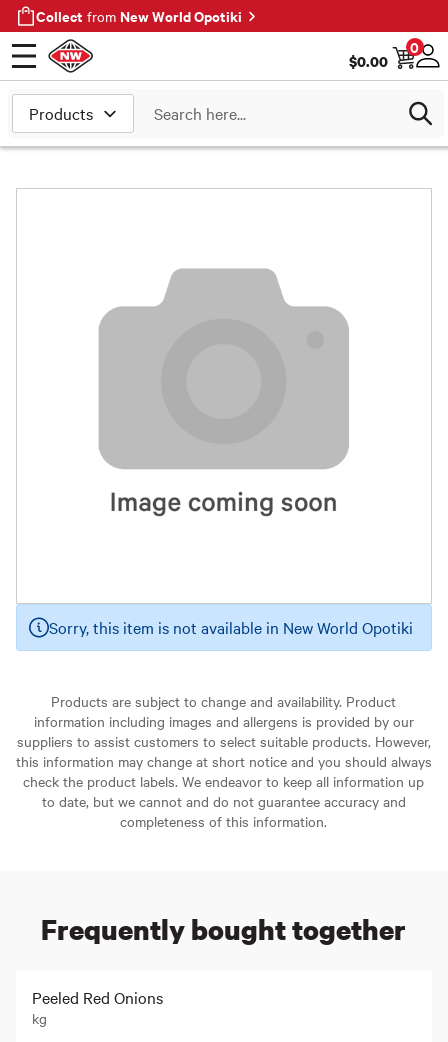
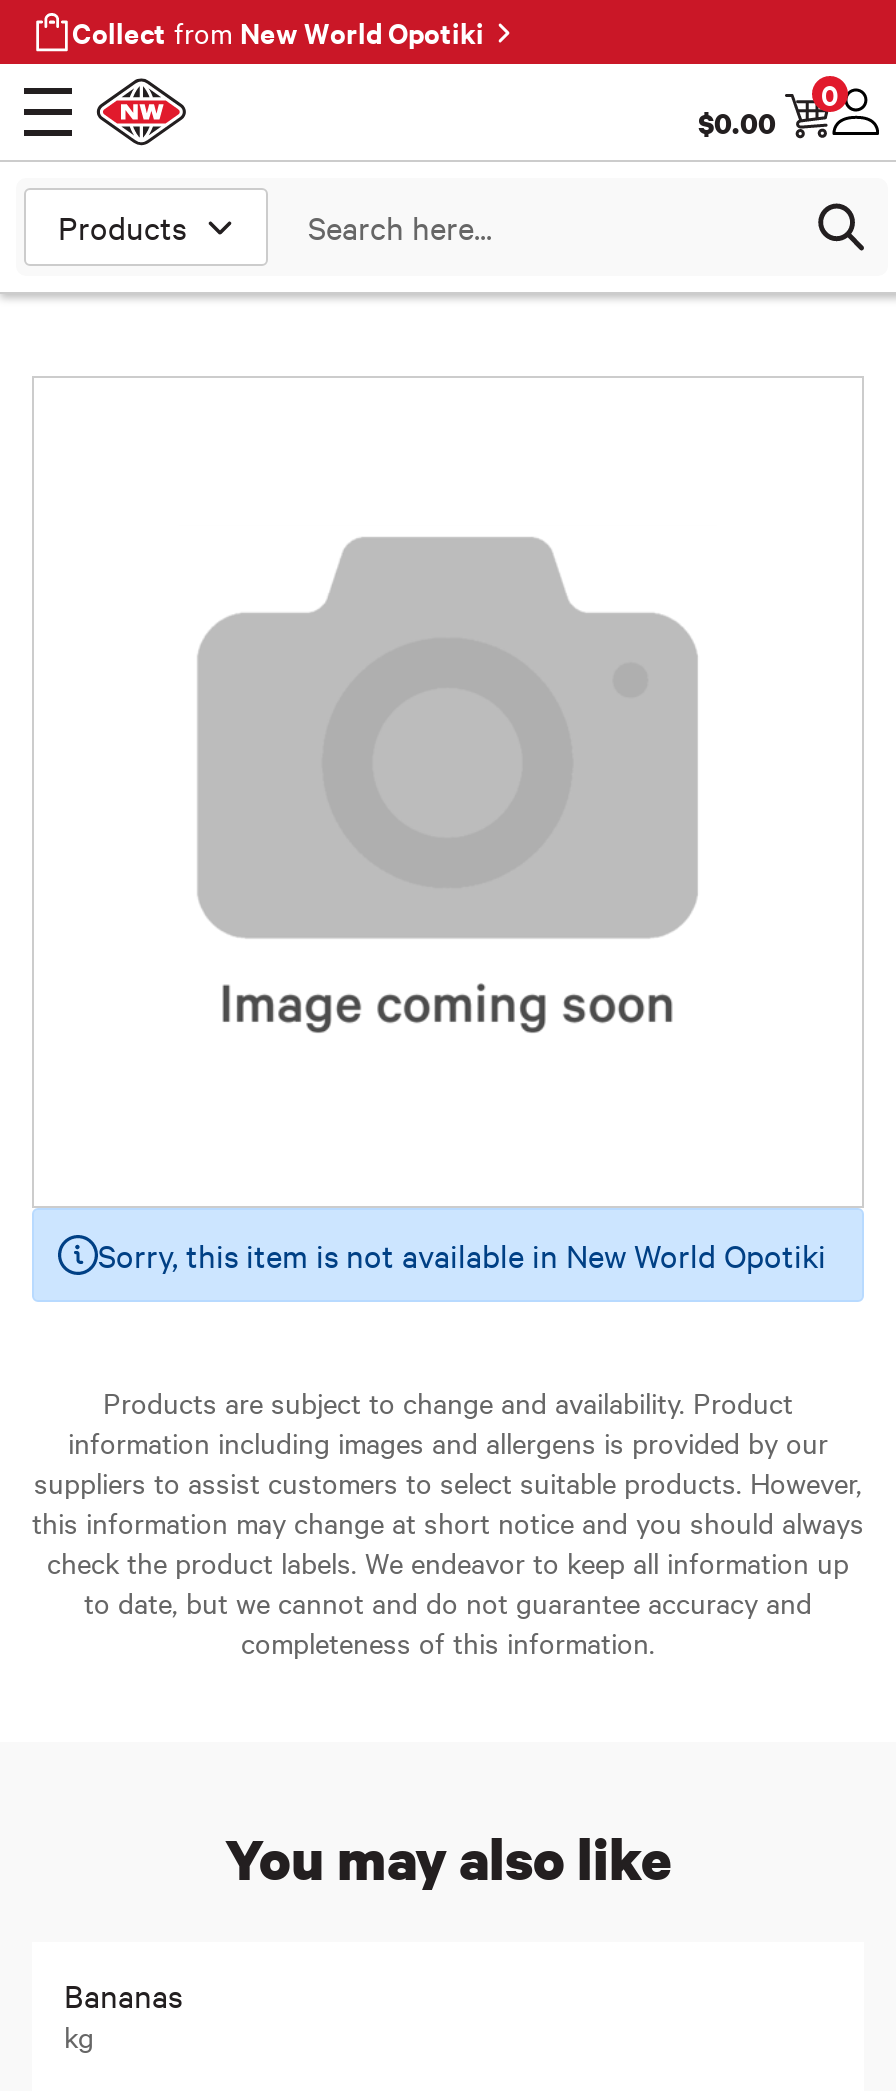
[41,910,406,948] Frequently bought together -> [225,1820,671,1896] You may also like
[32,986,163,1008] Peeled Red Onions -> [64,1972,182,2016] Bananas

